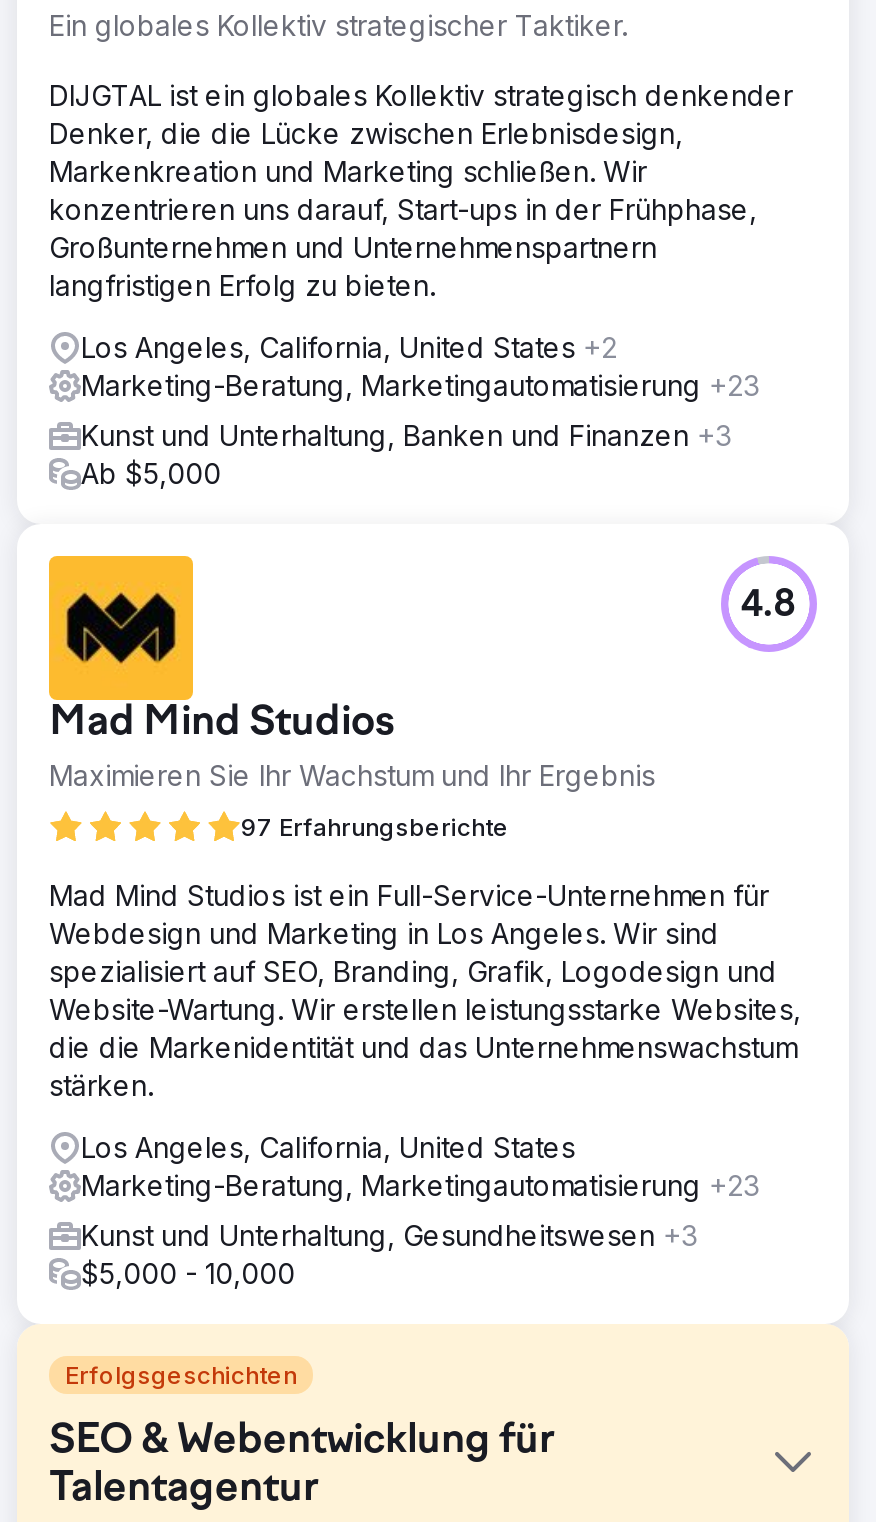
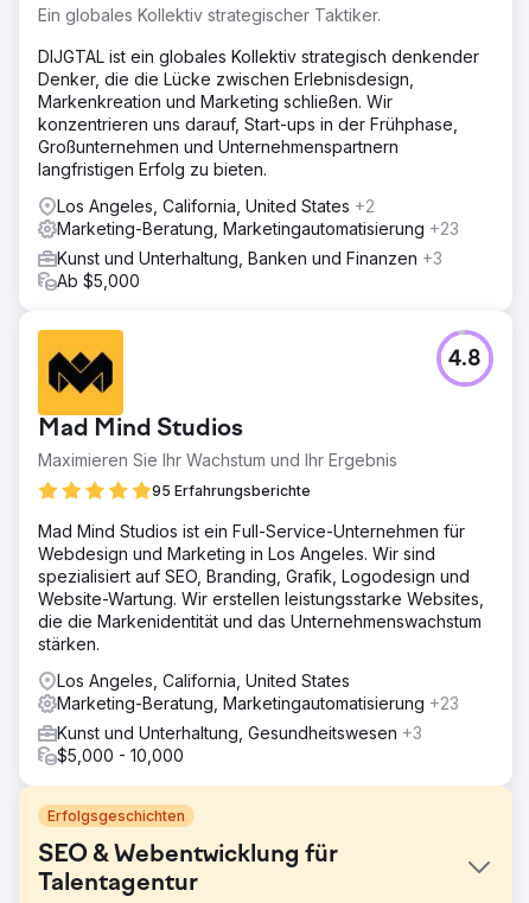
[241,812,509,842] 97 Erfahrungsberichte -> [152,482,311,500] 95 Erfahrungsberichte

